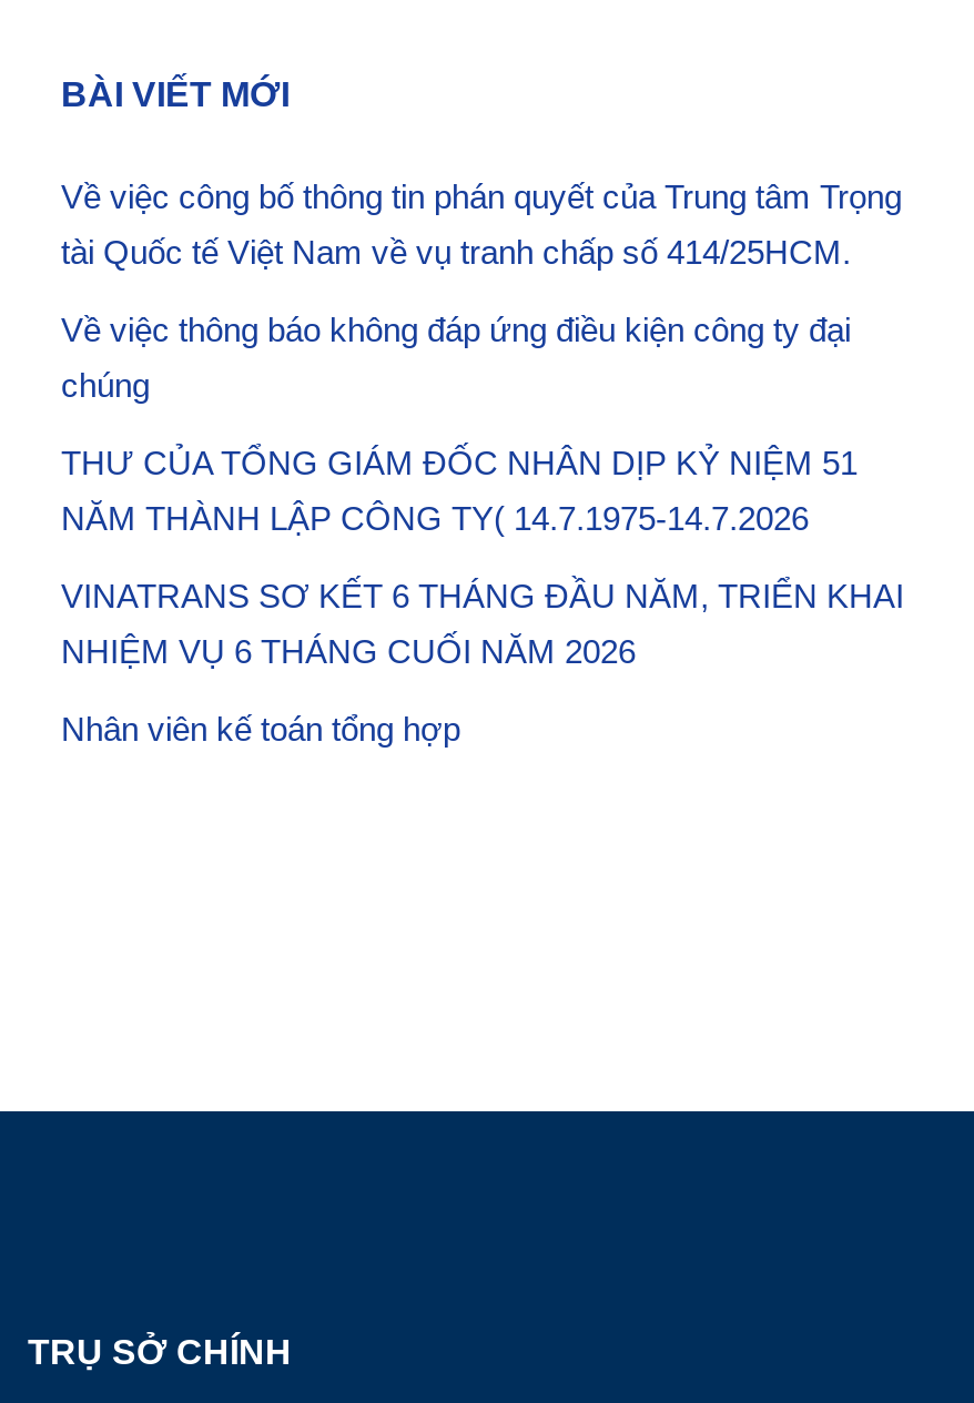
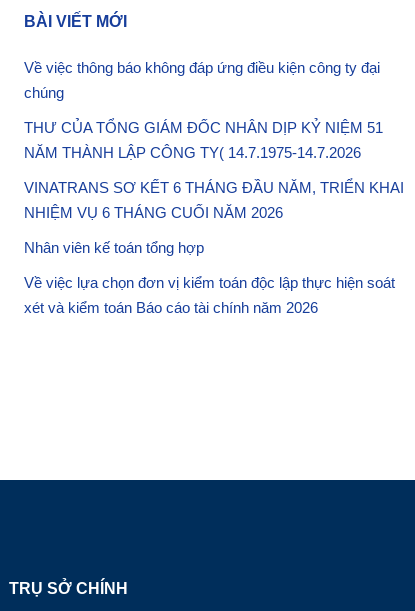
[61,177,902,270] Về việc công bố thông tin phán quyết của Trung tâm Trọng | tài Quốc tế Việt Nam về vụ tranh chấp số 414/25HCM. -> none
moved [61,310,904,747] -> [24,59,404,256]: Về việc thông báo không đáp ứng điều kiện công ty đại | chúng | THƯ CỦA TỔNG GIÁM ĐỐC NHÂN DỊP KỶ NIỆM 51 | NĂM THÀNH LẬP CÔNG TY( 14.7.1975-14.7.2026 | VINATRANS SƠ KẾT 6 THÁNG ĐẦU NĂM, TRIỂN KHAI | NHIỆM VỤ 6 THÁNG CUỐI NĂM 2026 | Nhân viên kế toán tổng hợp
none -> [24,274,395,316] Về việc lựa chọn đơn vị kiểm toán độc lập thực hiện soát | xét và kiểm toán Báo cáo tài chính năm 2026

